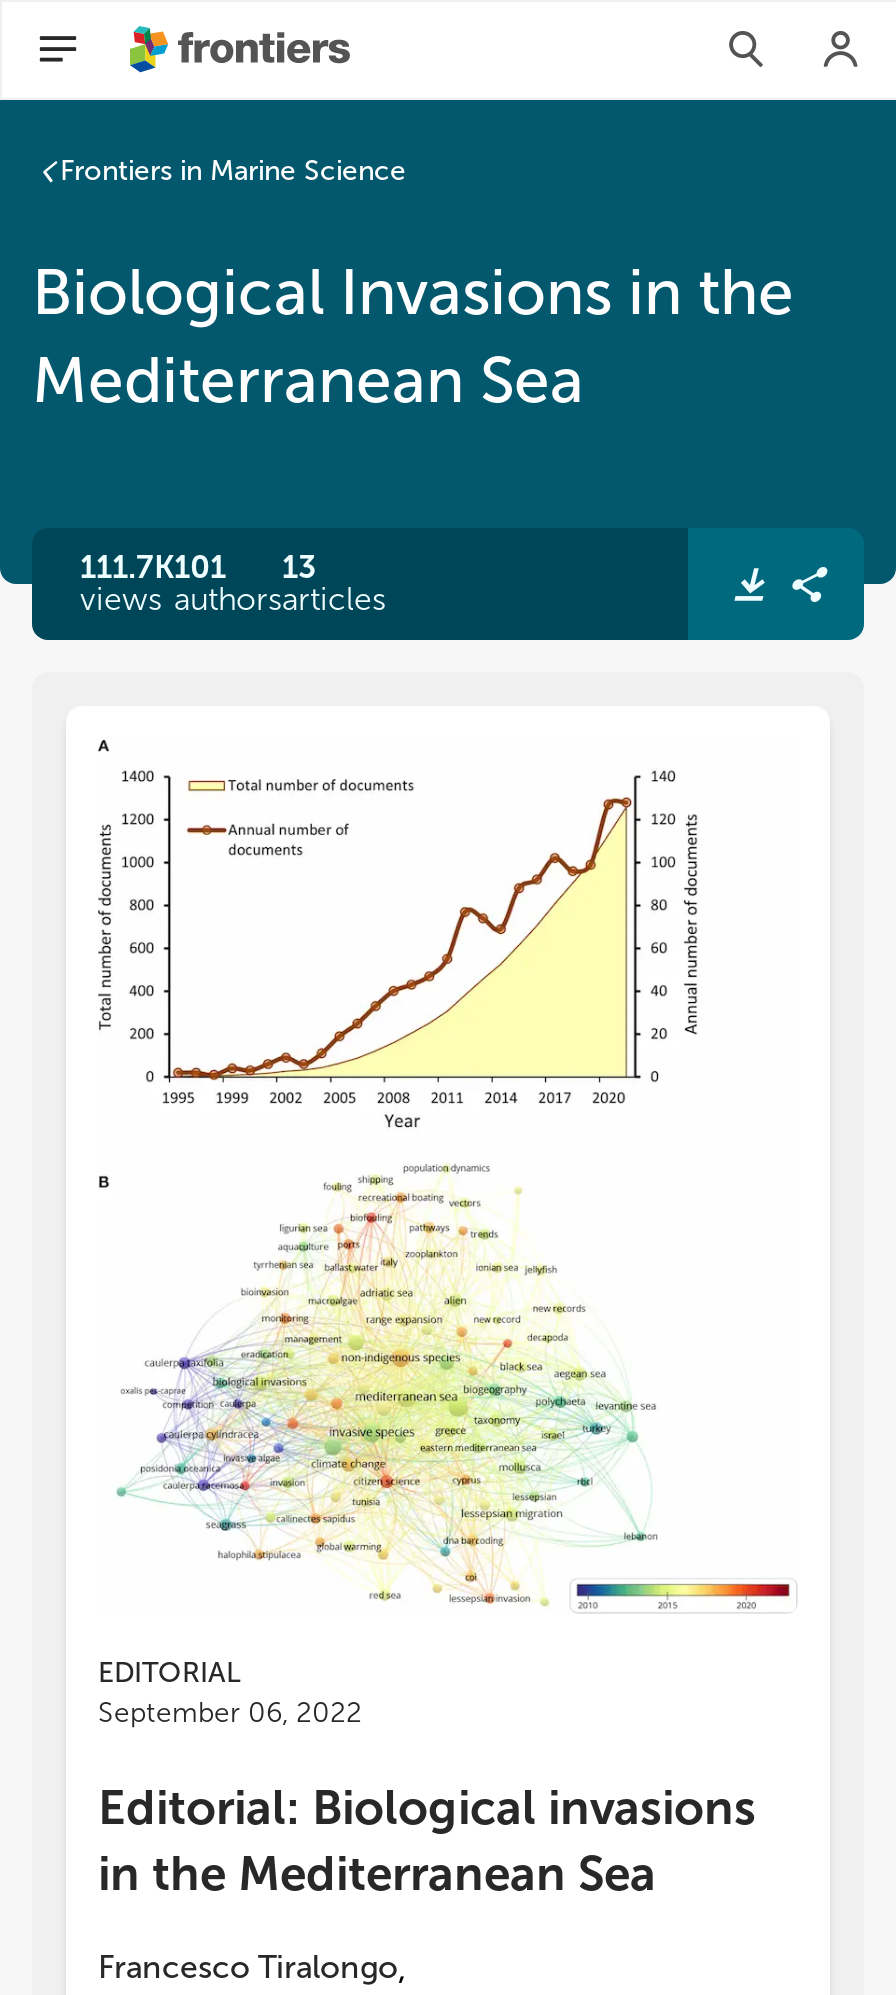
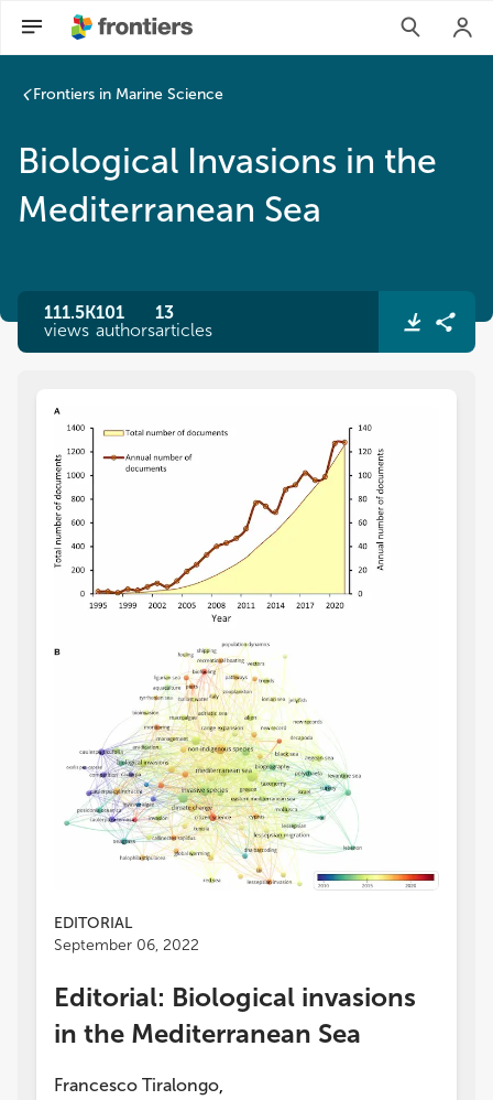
[80,548,316,586] 111.7K 101 13 -> [44,302,174,323] 111.5K 101 13

